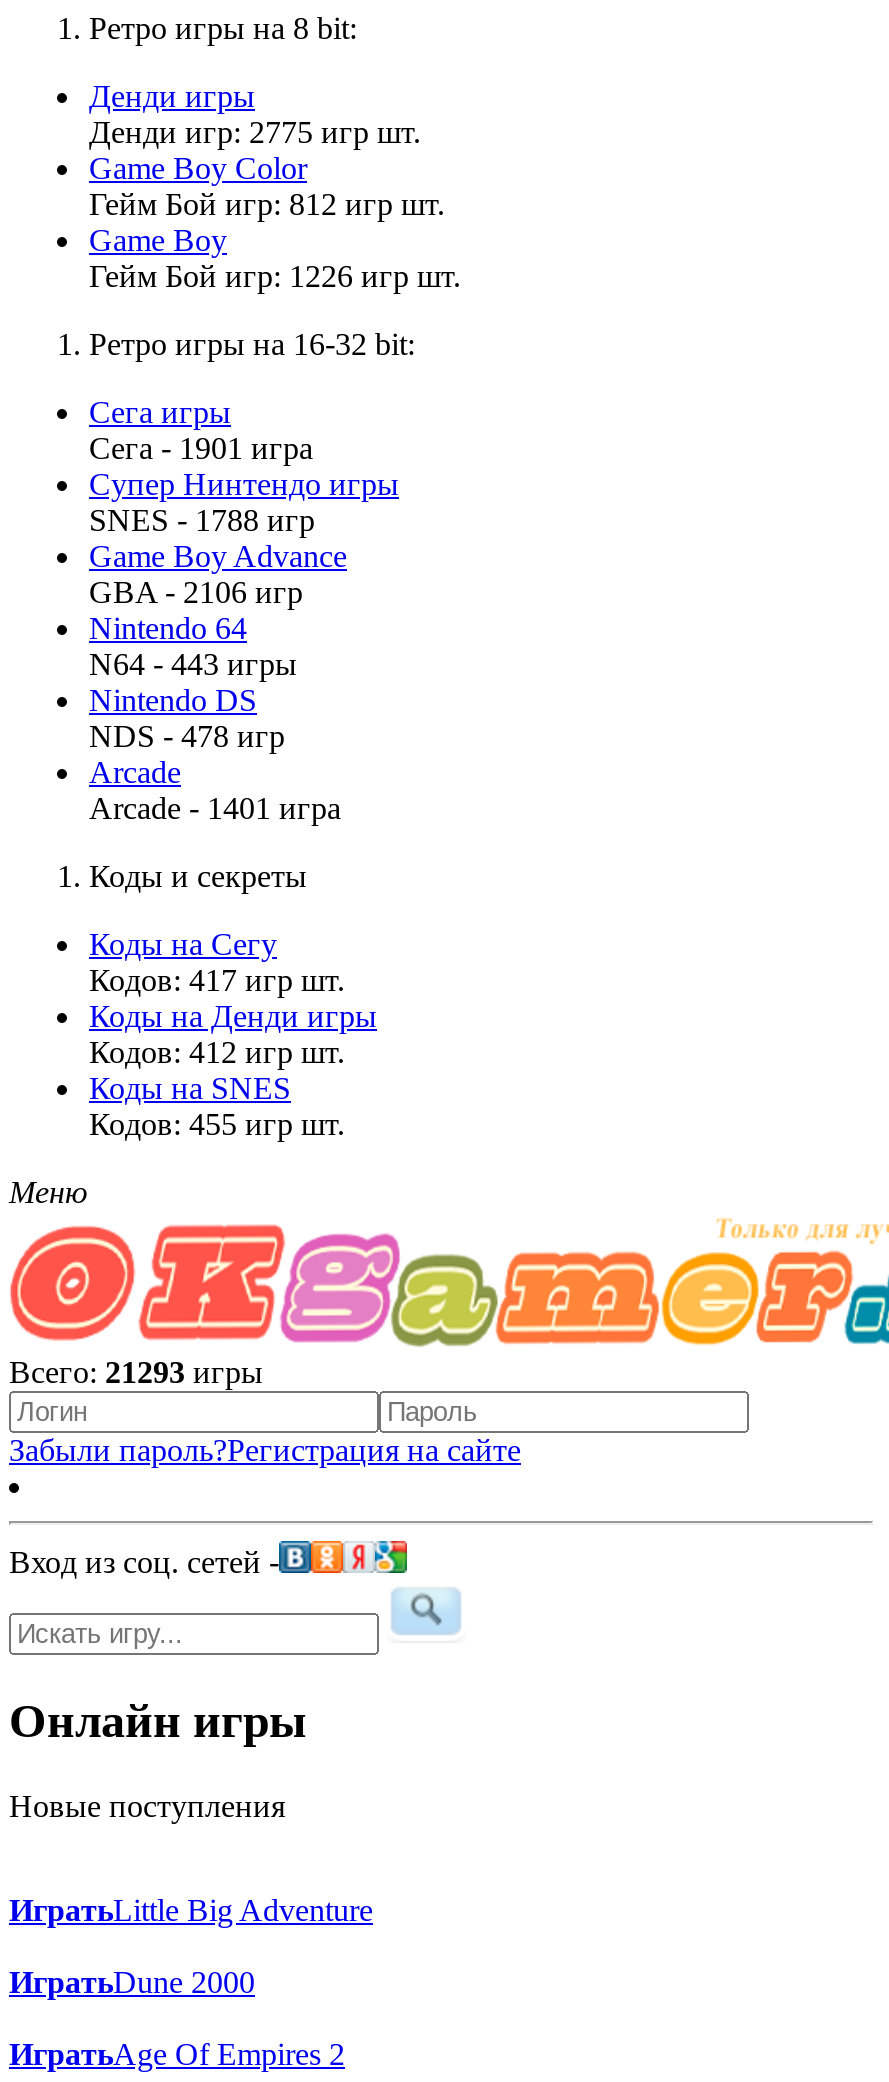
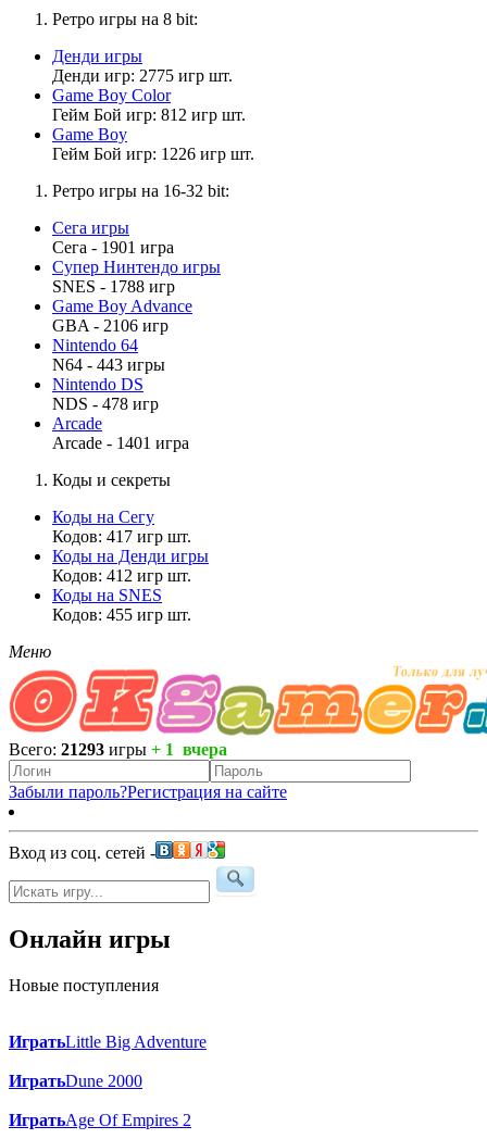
[9,1355,263,1389] Всего: 21293 игры -> [9,740,227,759] Всего: 21293 игры + 1 вчера

